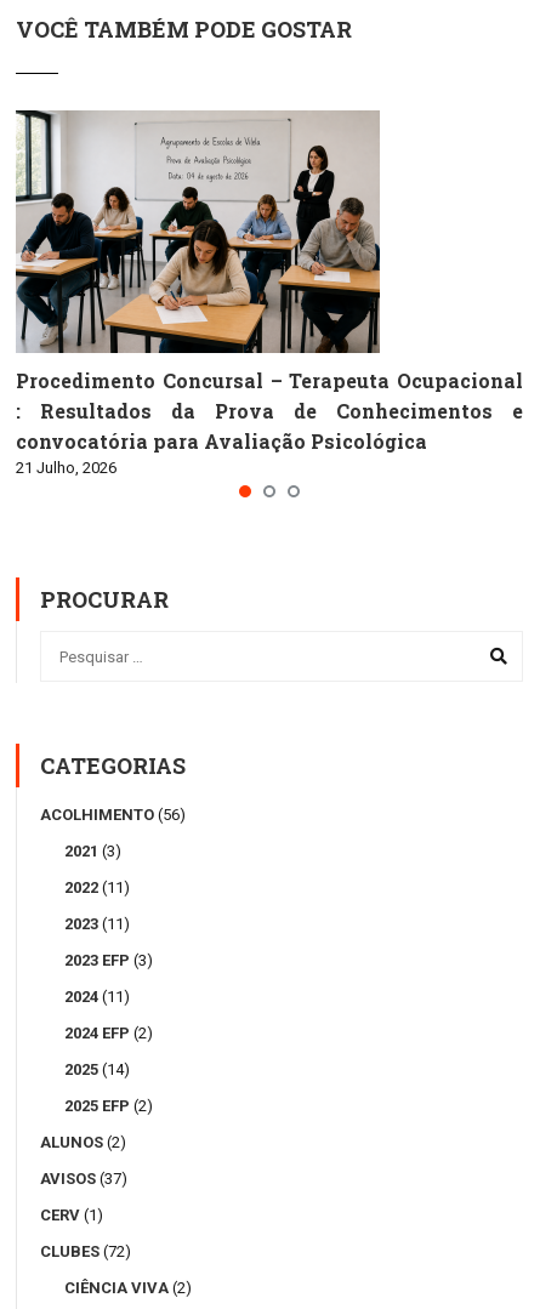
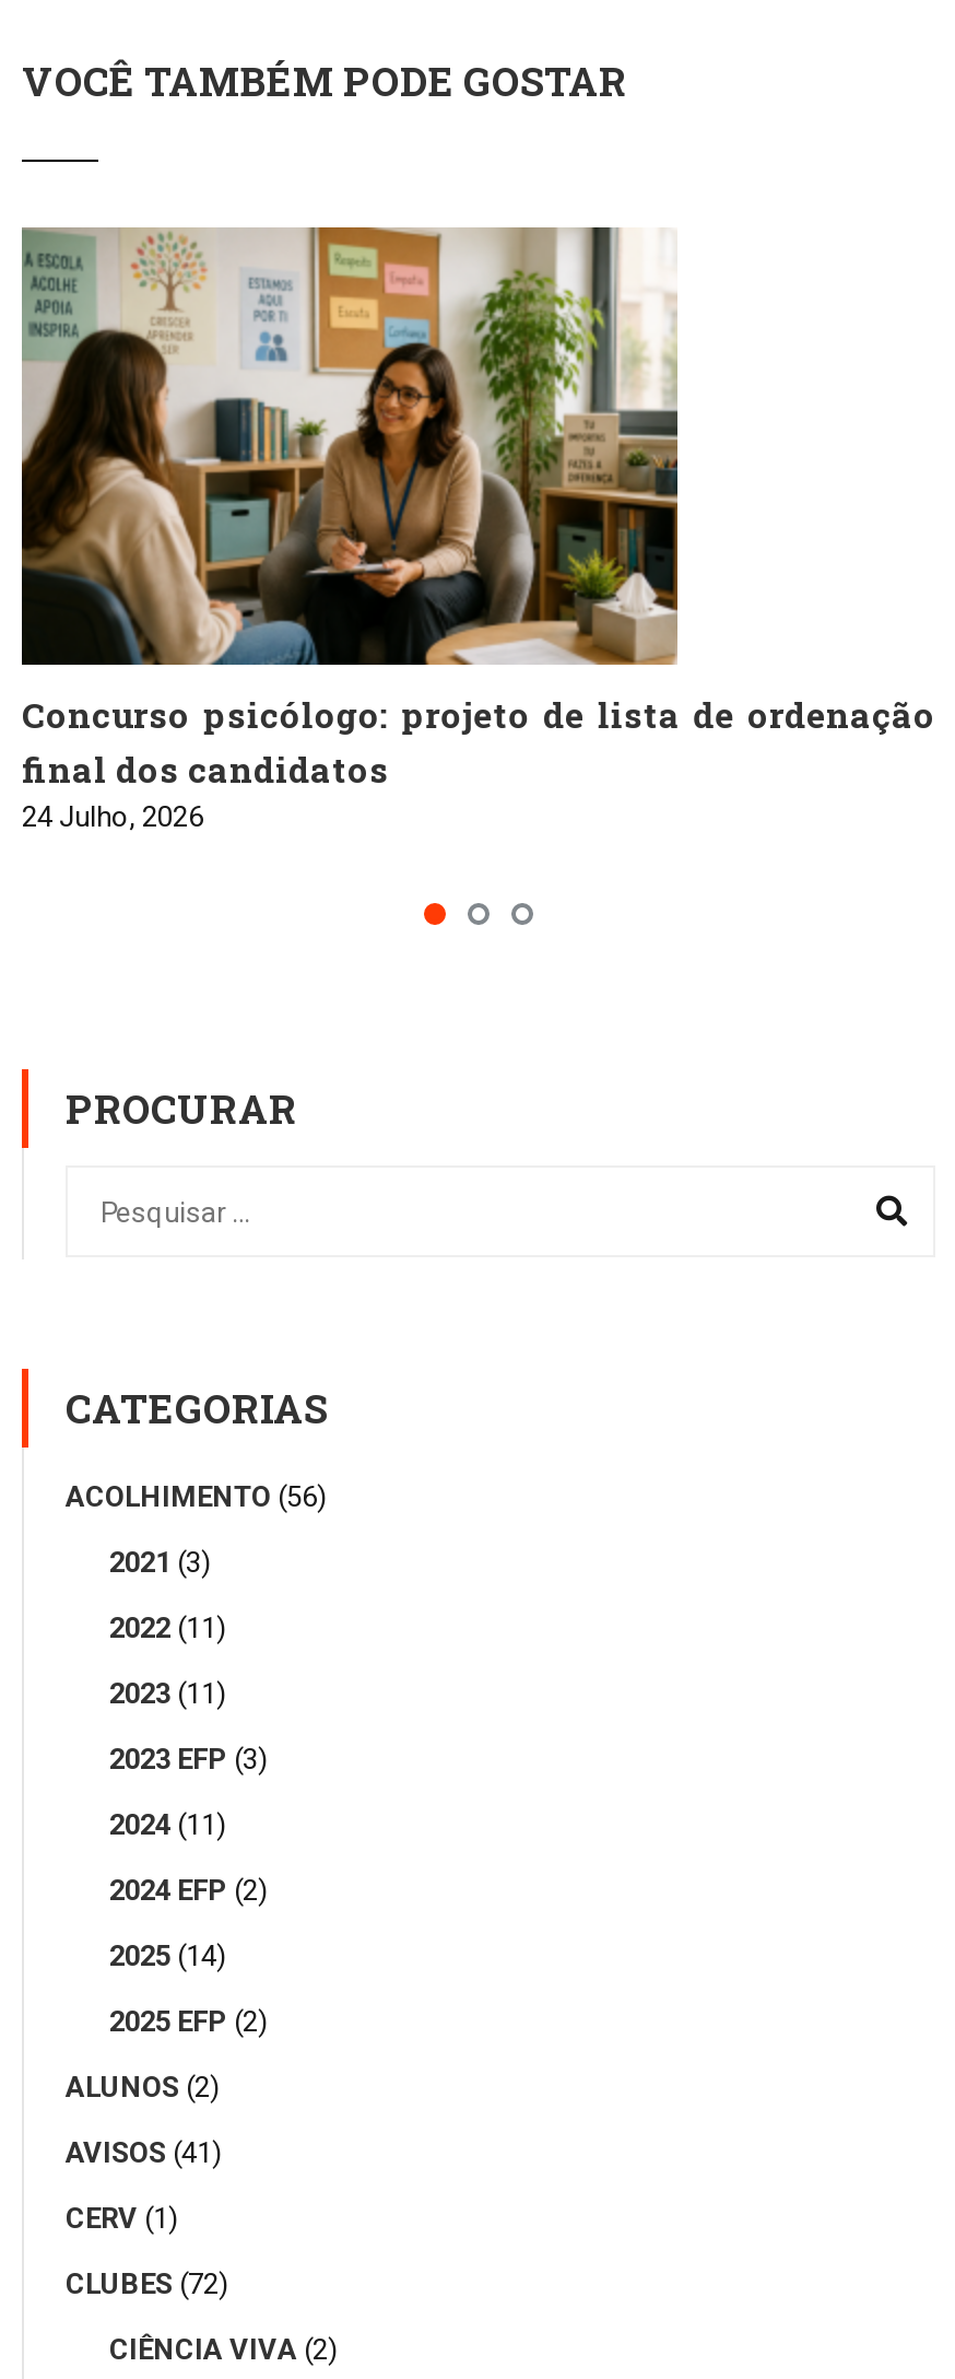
[15,110,523,477] [image] | Procedimento Concursal – Terapeuta Ocupacional | : Resultados da Prova de Conhecimentos e | convocatória para Avaliação Psicológica | 21 Julho, 2026 -> [20,227,935,833] [image] | Concurso psicólogo: projeto de lista de ordenação | final dos candidatos | 24 Julho, 2026
[40,1169,127,1187] AVISOS (37) -> [66,2135,223,2168] AVISOS (41)

